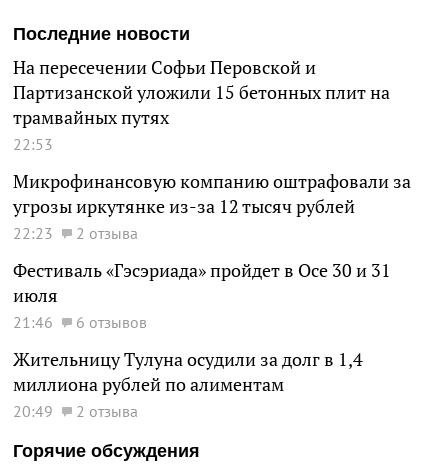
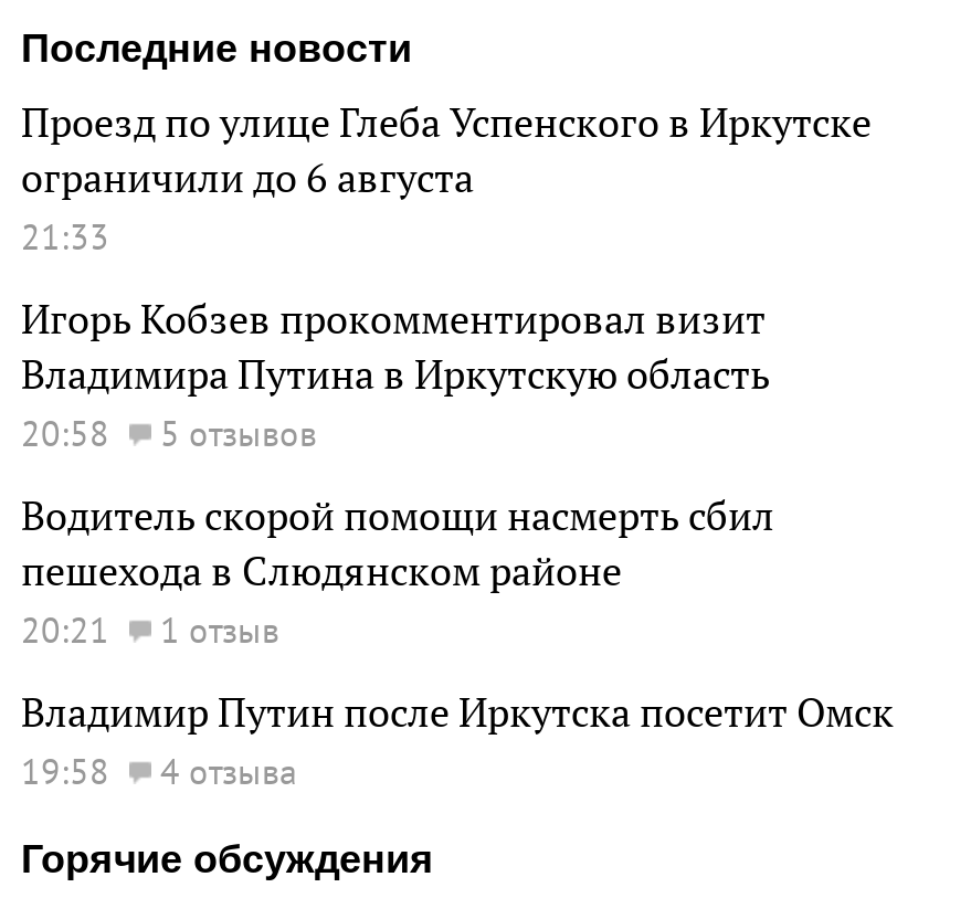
[13,55,390,153] На пересечении Софьи Перовской и | Партизанской уложили 15 бетонных плит на | трамвайных путях | 22:53 -> [21,96,872,257] Проезд по улице Глеба Успенского в Иркутске | ограничили до 6 августа | 21:33
[13,169,411,242] Микрофинансовую компанию оштрафовали за | угрозы иркутянке из-за 12 тысяч рублей | 22:23 | 2 отзыва -> [21,293,770,454] Игорь Кобзев прокомментировал визит | Владимира Путина в Иркутскую область | 20:58 | 5 отзывов
[13,258,391,331] Фестиваль «Гэсэриада» пройдет в Осе 30 и 31 | июля | 21:46 | 6 отзывов -> [21,489,774,651] Водитель скорой помощи насмерть сбил | пешехода в Слюдянском районе | 20:21 | 1 отзыв
[13,347,363,420] Жительницу Тулуна осудили за долг в 1,4 | миллиона рублей по алиментам | 20:49 | 2 отзыва -> [21,686,894,792] Владимир Путин после Иркутска посетит Омск | 19:58 | 4 отзыва

